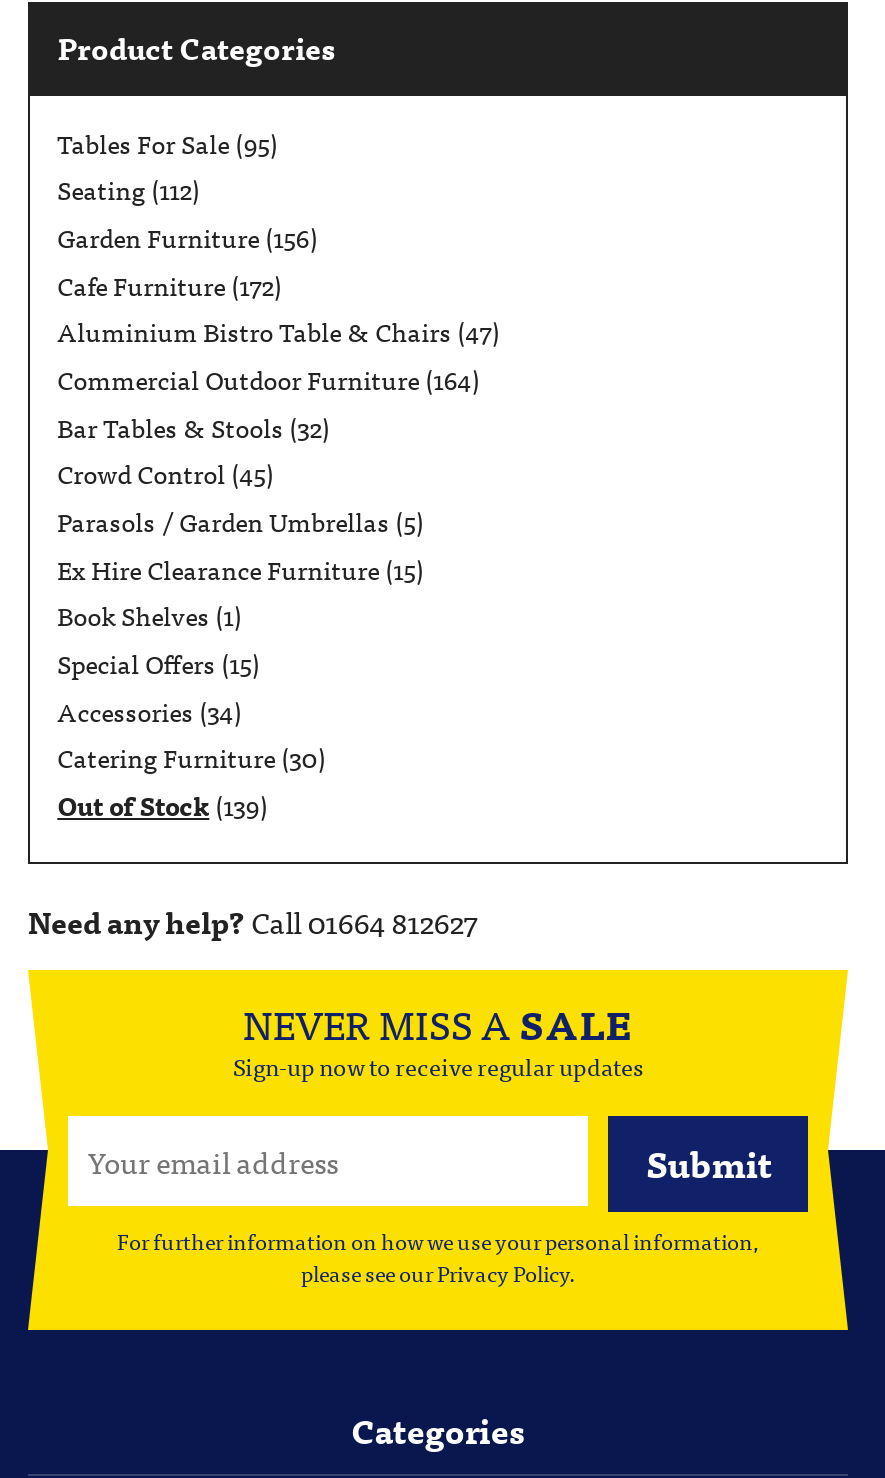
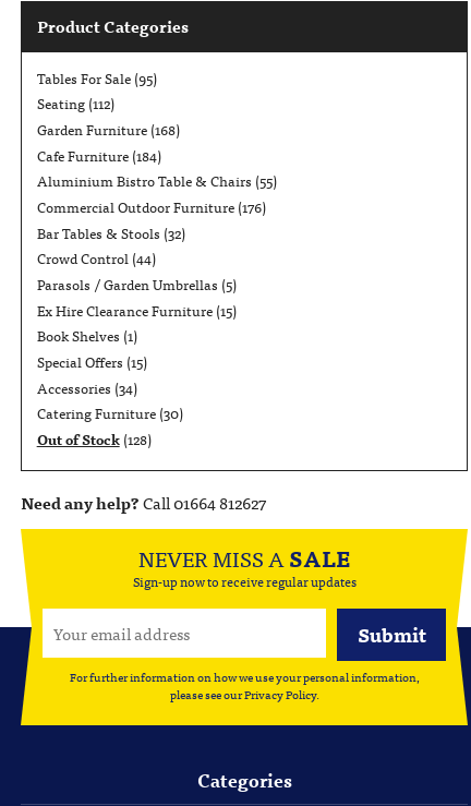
[57,216,317,258] Garden Furniture (156) -> [37,118,180,141] Garden Furniture (168)
[57,264,281,306] Cafe Furniture (172) -> [37,144,161,167] Cafe Furniture (184)
[57,311,499,353] Aluminium Bistro Table & Chairs (47) -> [37,169,277,192] Aluminium Bistro Table & Chairs (55)
[57,358,479,400] Commercial Outdoor Furniture (164) -> [37,195,266,218] Commercial Outdoor Furniture (176)
[57,453,273,495] Crowd Control (45) -> [37,247,156,270] Crowd Control (44)
[57,784,267,826] Out of Stock (139) -> [37,428,151,450] Out of Stock (128)

